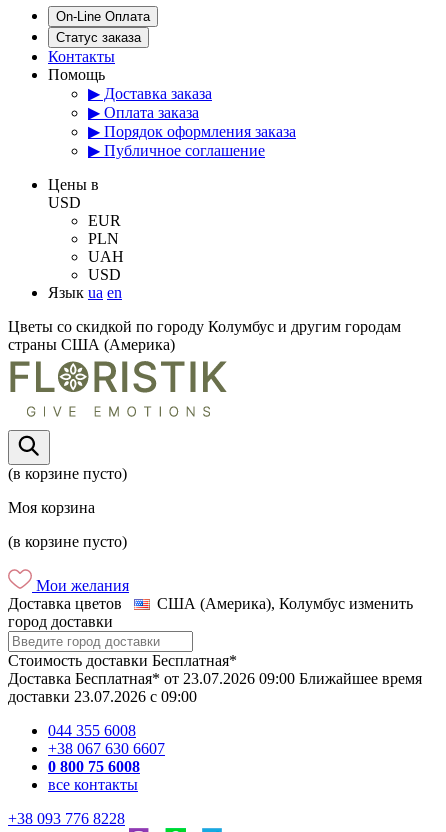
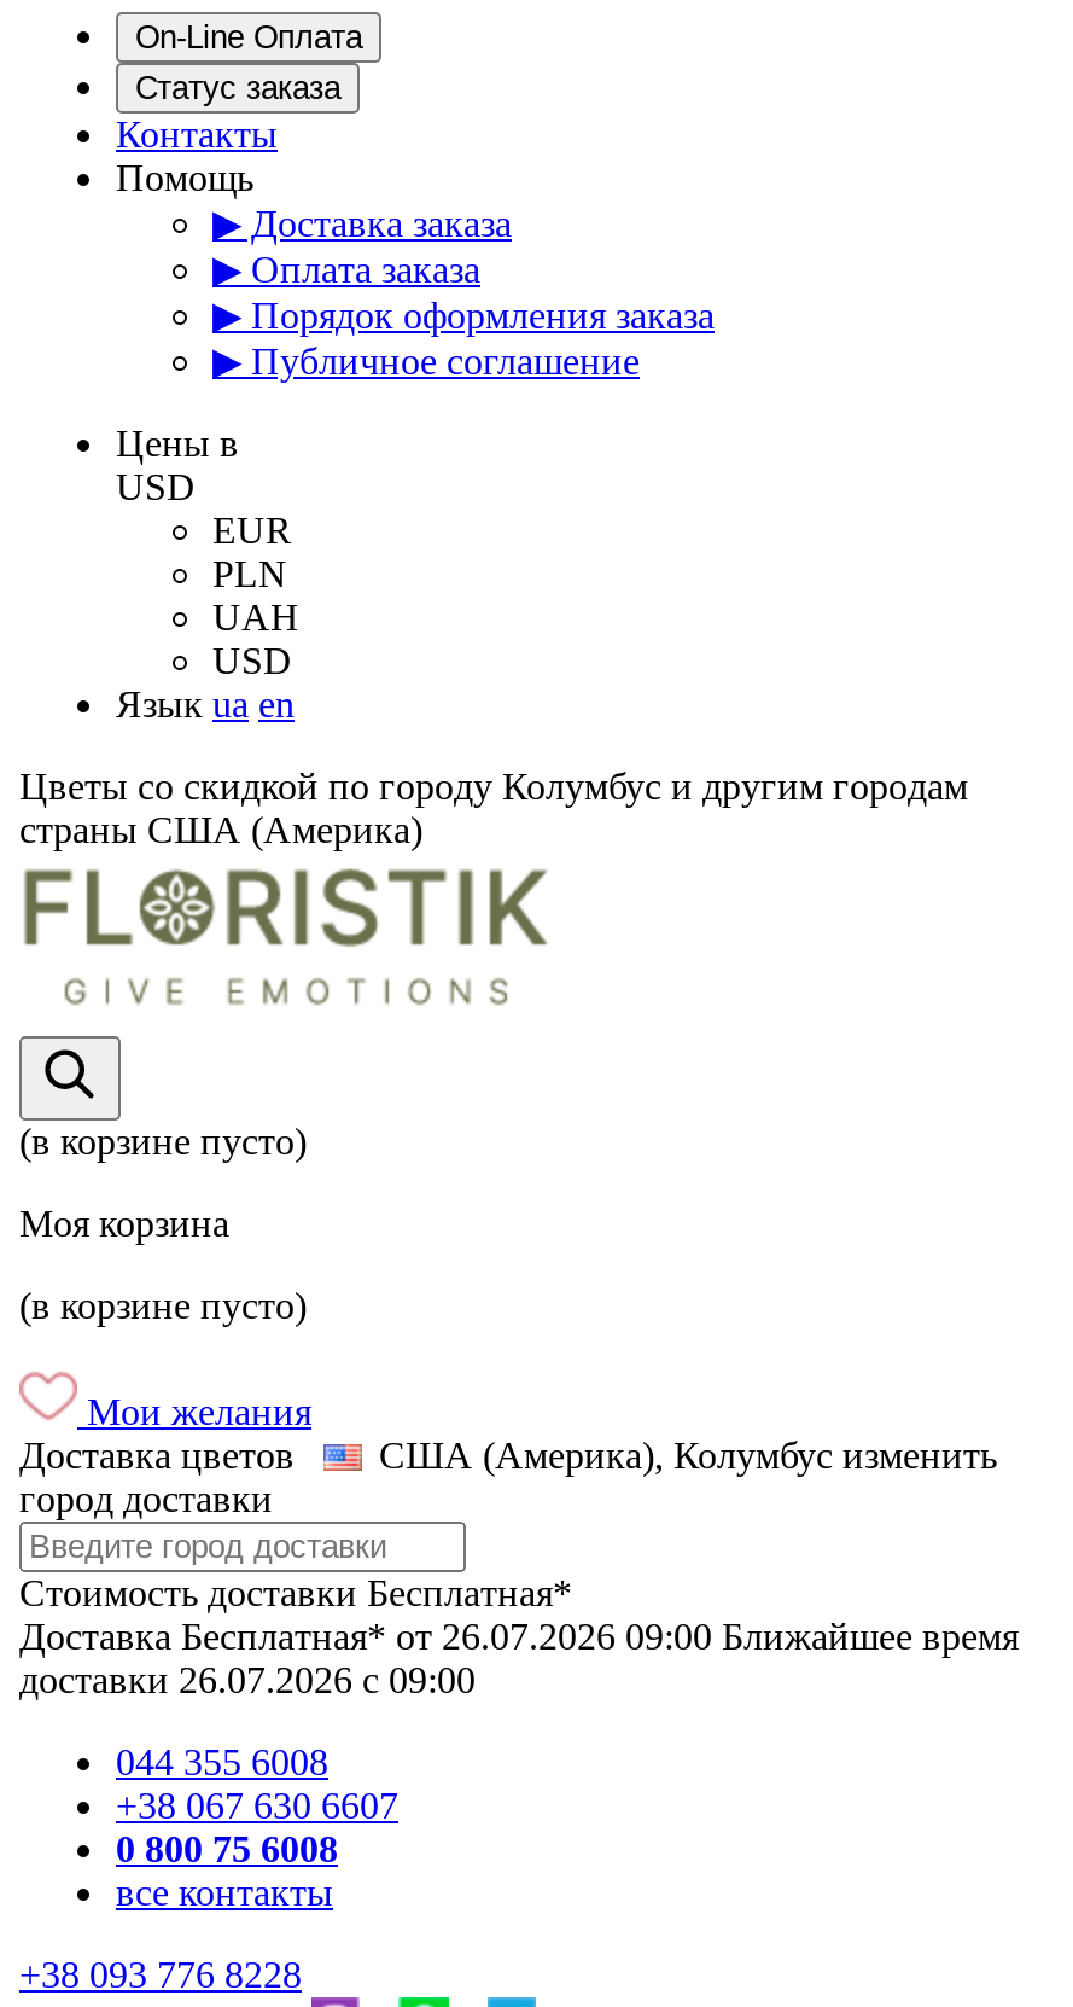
[8,670,422,687] Доставка Бесплатная* от 23.07.2026 09:00 Ближайшее время -> [19,1616,1019,1657] Доставка Бесплатная* от 26.07.2026 09:00 Ближайшее время
[8,688,197,705] доставки 23.07.2026 c 09:00 -> [19,1659,476,1700] доставки 26.07.2026 c 09:00

